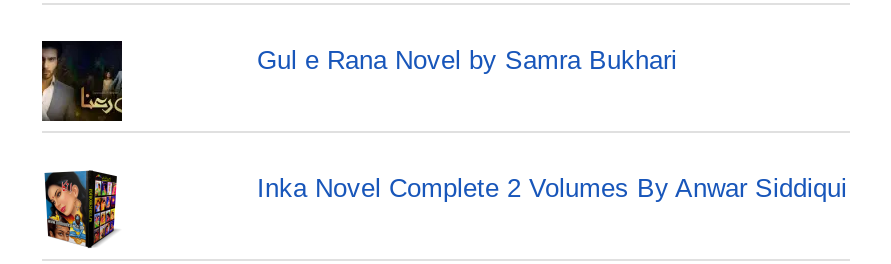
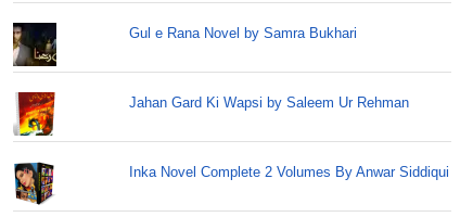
none -> [14,91,56,137] [image]
none -> [130,94,410,111] Jahan Gard Ki Wapsi by Saleem Ur Rehman

